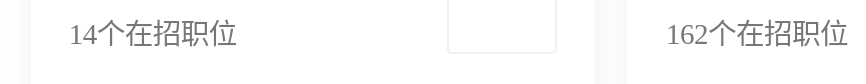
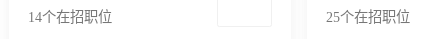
[666,18,848,50] 162个在招职位 -> [326,9,410,25] 25个在招职位

